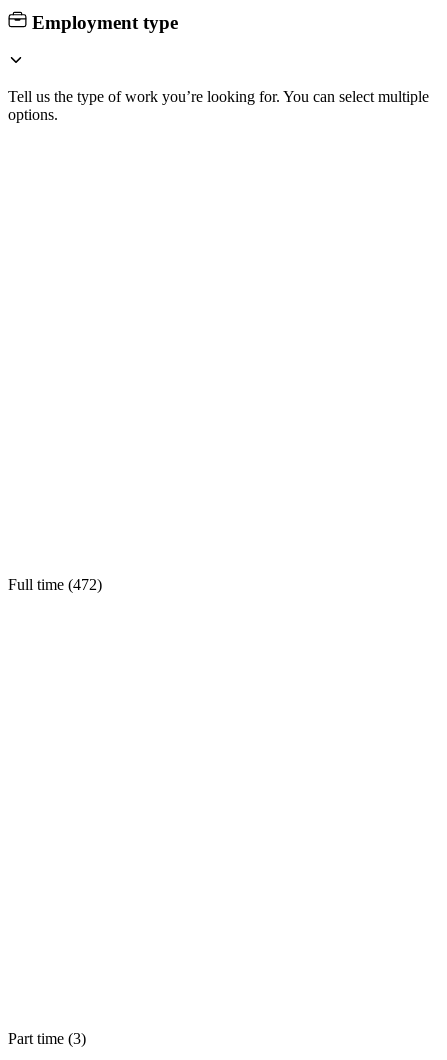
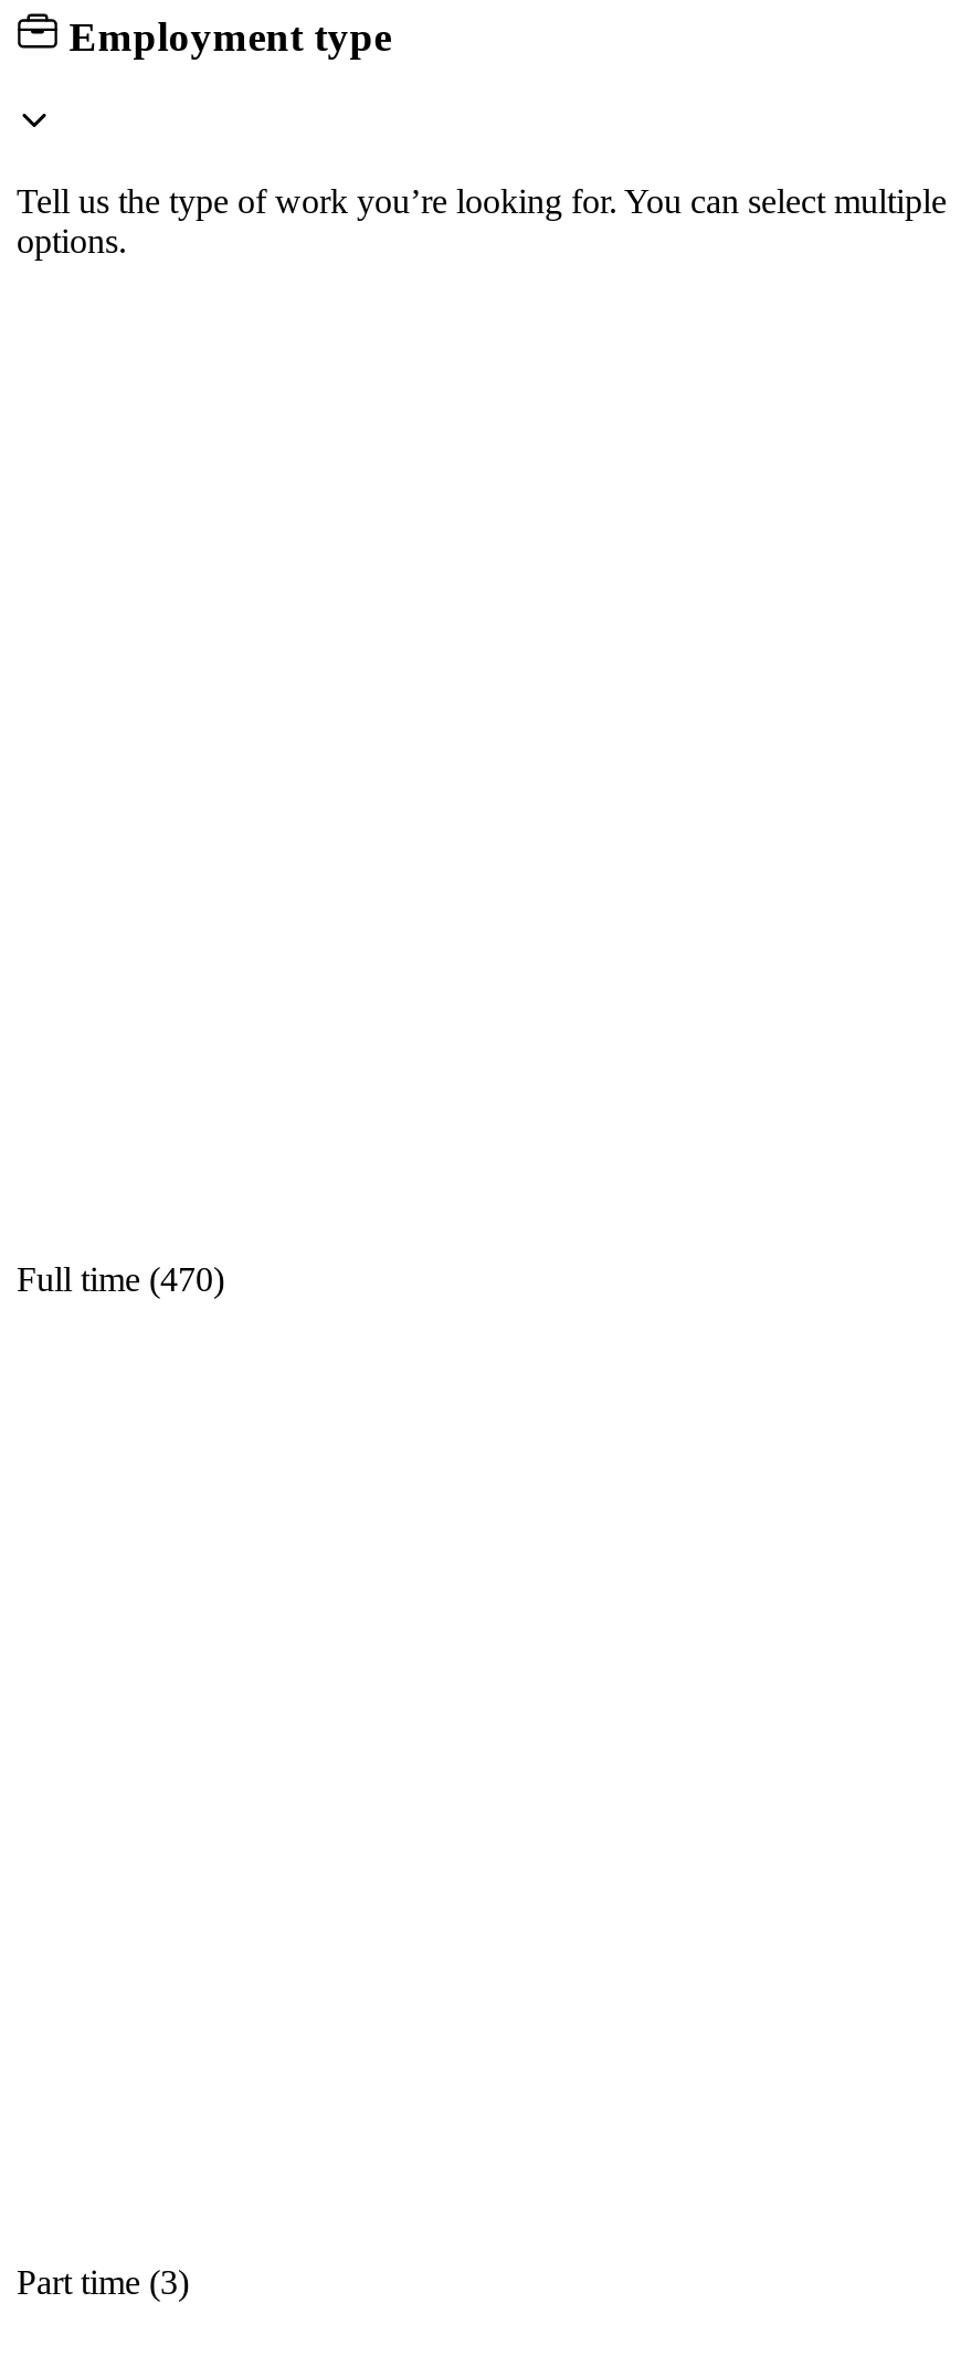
[8,576,102,593] Full time (472) -> [17,1261,224,1299] Full time (470)

